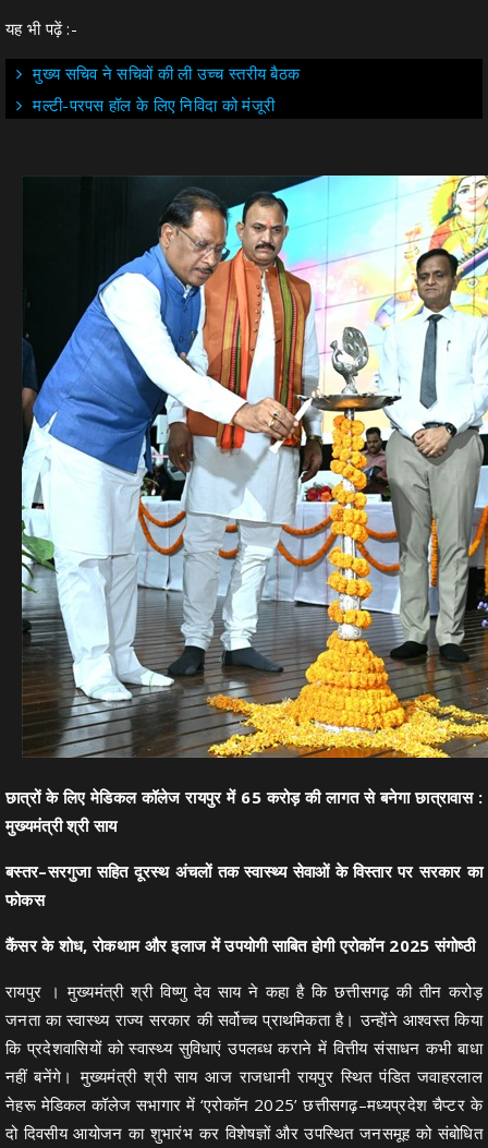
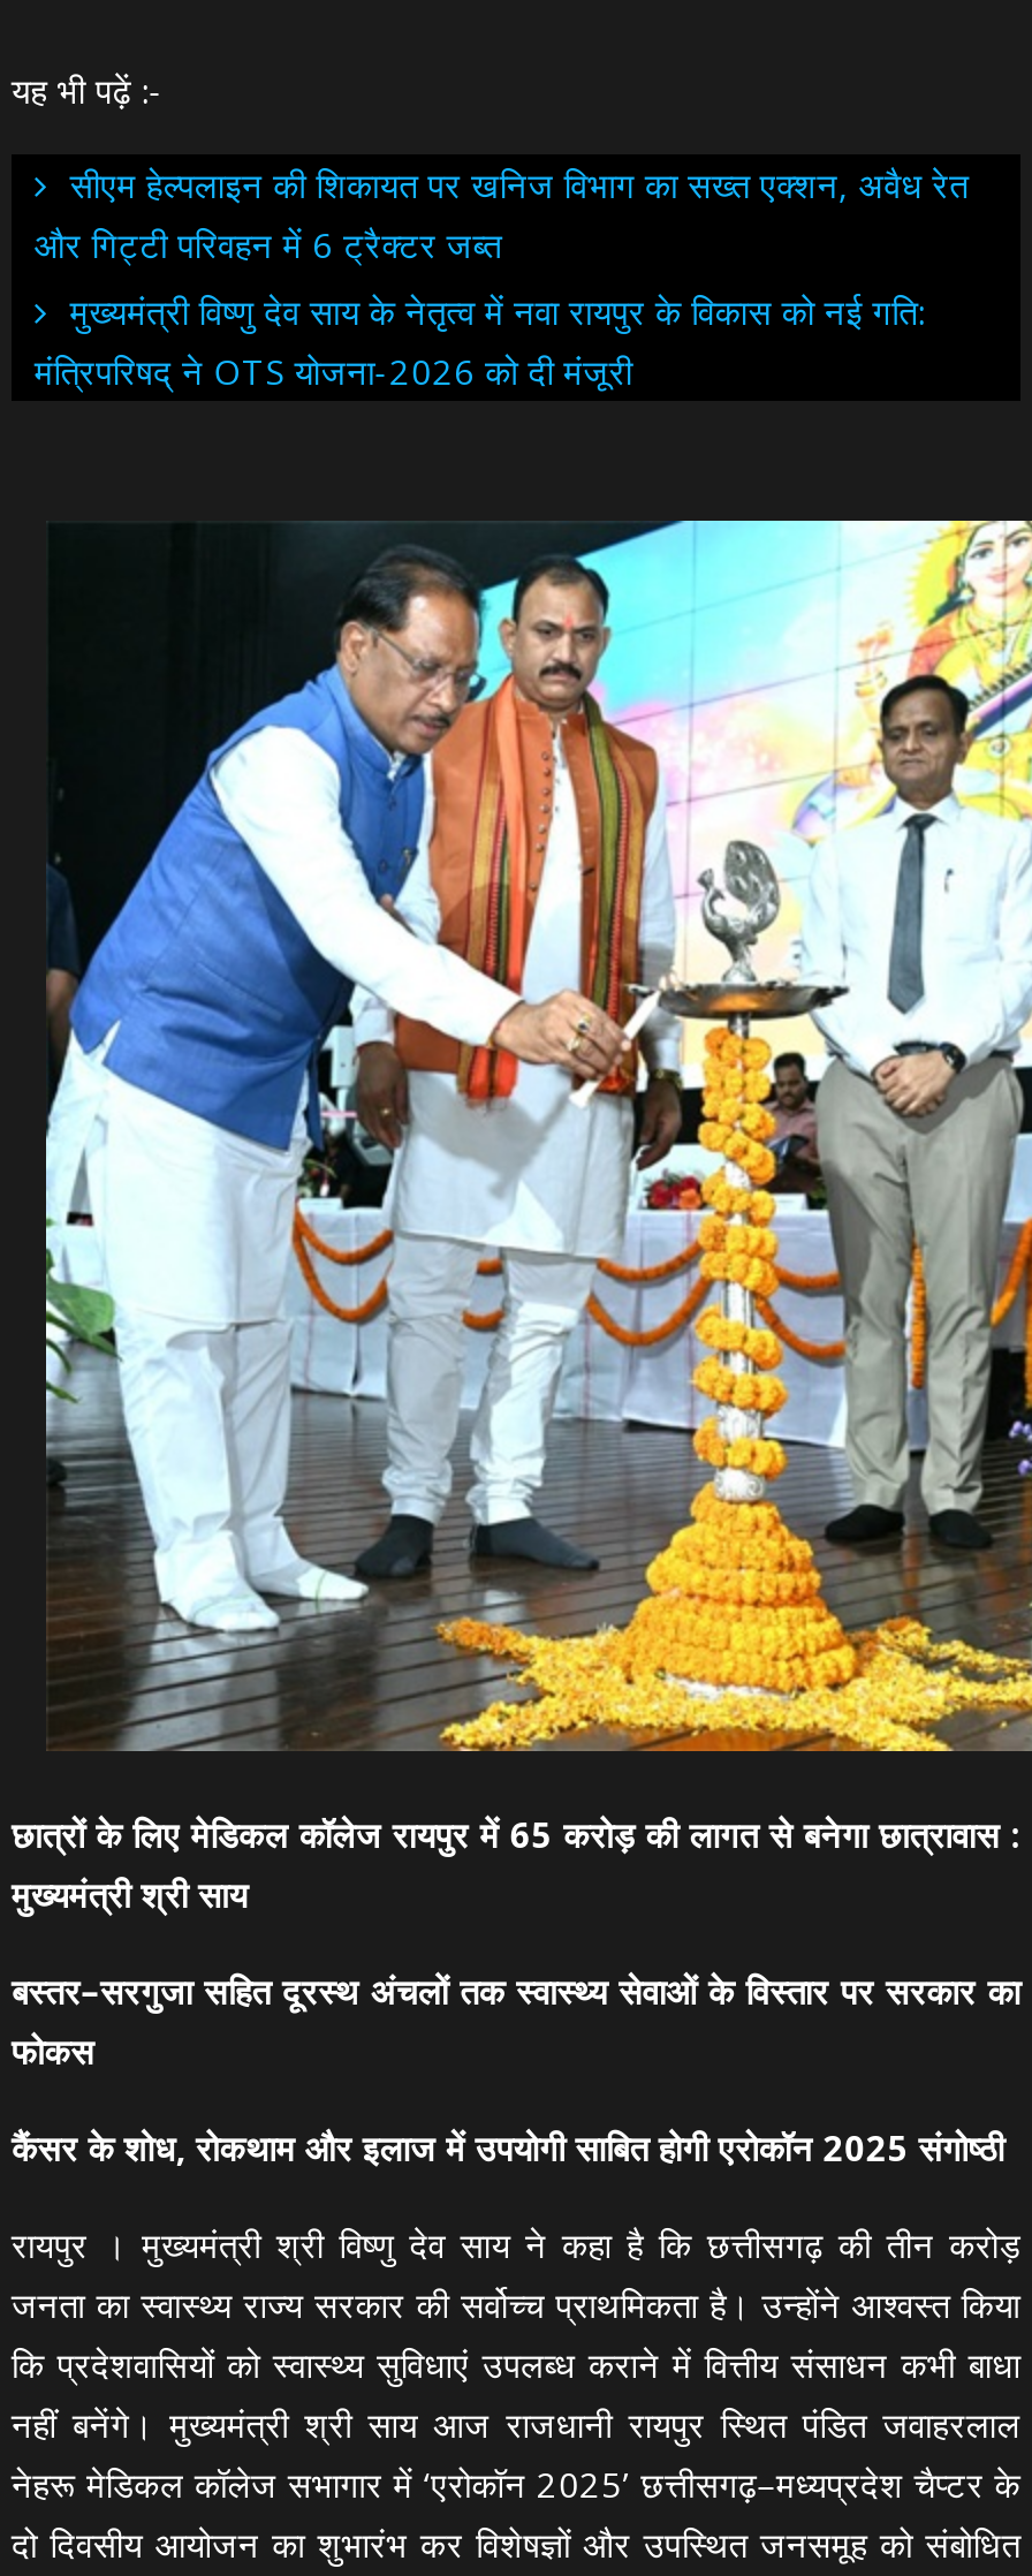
[33,62,300,115] मुख्य सचिव ने सचिवों की ली उच्च स्तरीय बैठक | मल्टी-परपस हॉल के लिए निविदा को मंजूरी -> [35,161,968,393] सीएम हेल्पलाइन की शिकायत पर खनिज विभाग का सख्त एक्शन, अवैध रेत | और गिट्टी परिवहन में 6 ट्रैक्टर जब्त | मुख्यमंत्री विष्णु देव साय के नेतृत्व में नवा रायपुर के विकास को नई गति: | मंत्रिपरिषद् ने OTS योजना-2026 को दी मंजूरी

